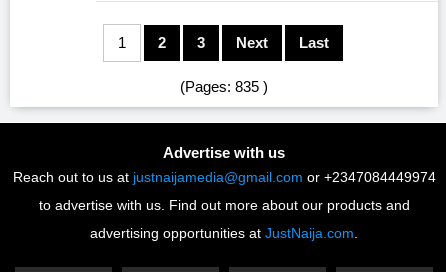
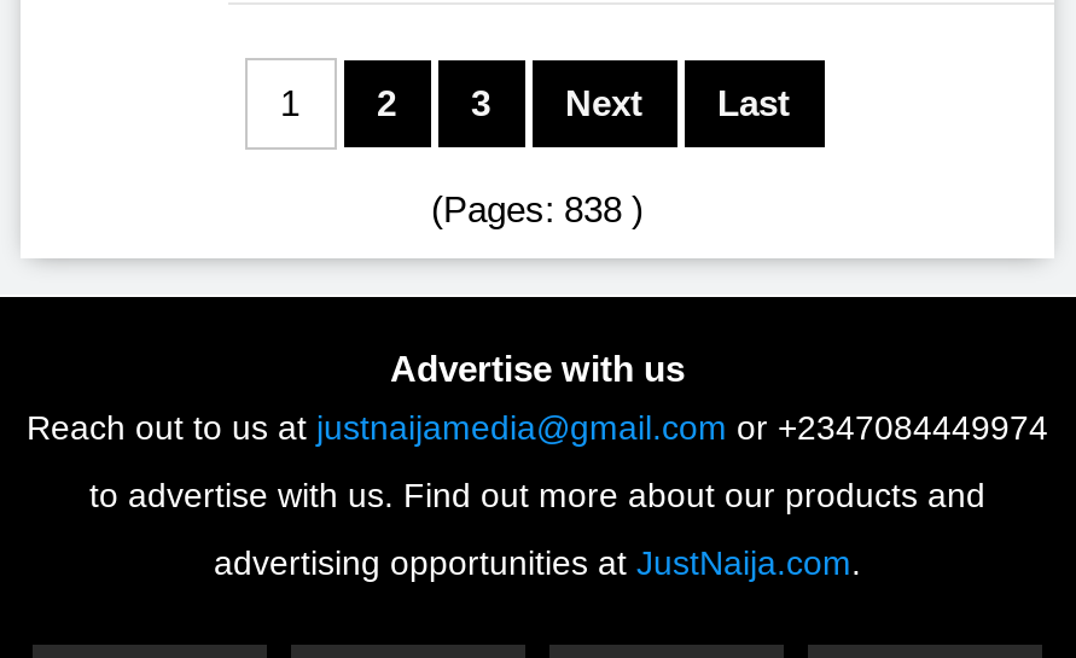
[180,78,268,95] (Pages: 835 ) -> [431,188,644,229] (Pages: 838 )

